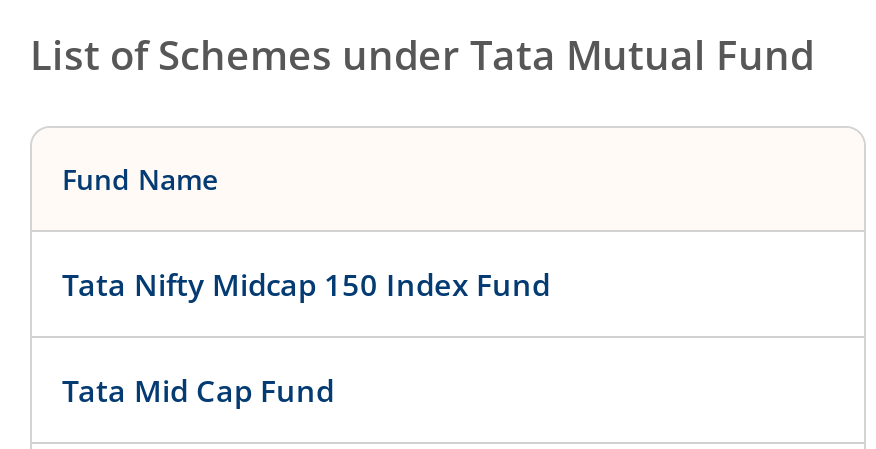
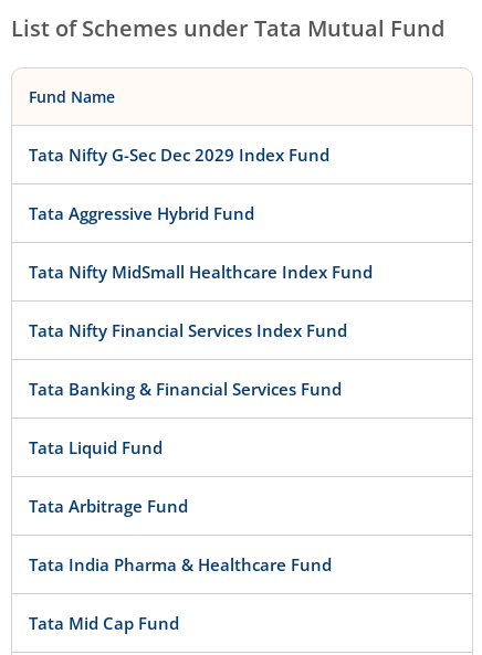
[62,264,550,304] Tata Nifty Midcap 150 Index Fund -> [29,144,373,575] Tata Nifty G-Sec Dec 2029 Index Fund | Tata Aggressive Hybrid Fund | Tata Nifty MidSmall Healthcare Index Fund | Tata Nifty Financial Services Index Fund | Tata Banking & Financial Services Fund | Tata Liquid Fund | Tata Arbitrage Fund | Tata India Pharma & Healthcare Fund

